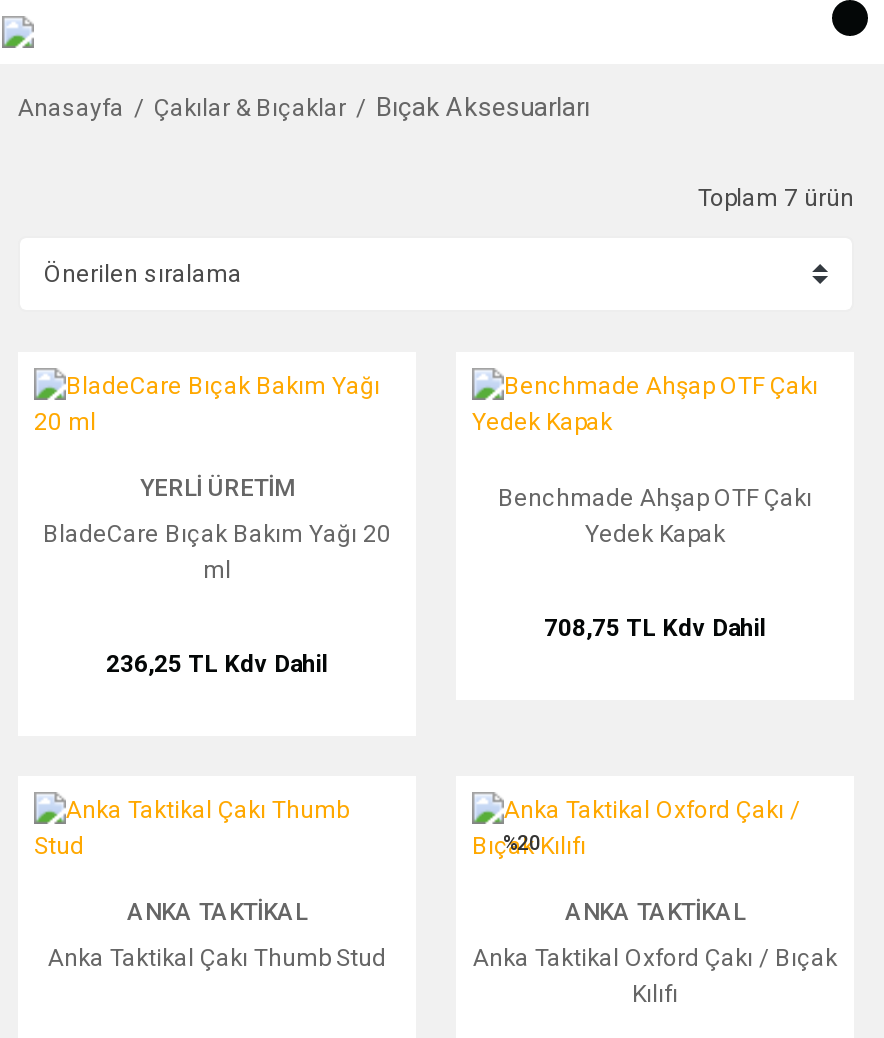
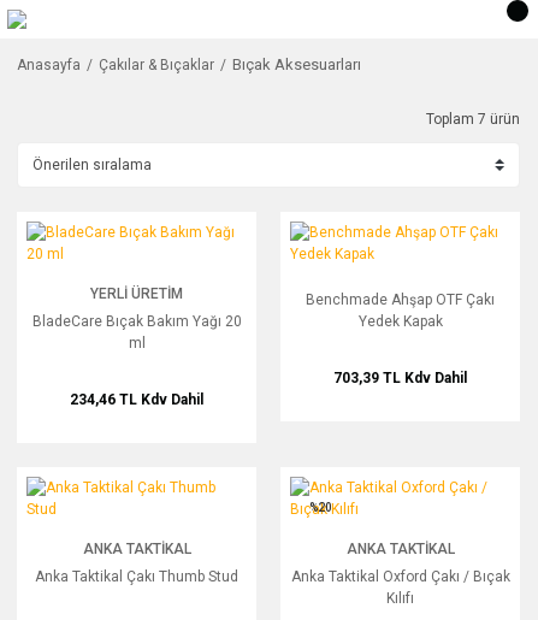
[544,614,766,642] 708,75 TL Kdv Dahil -> [333,370,467,386] 703,39 TL Kdv Dahil
[106,650,328,678] 236,25 TL Kdv Dahil -> [70,391,203,408] 234,46 TL Kdv Dahil

